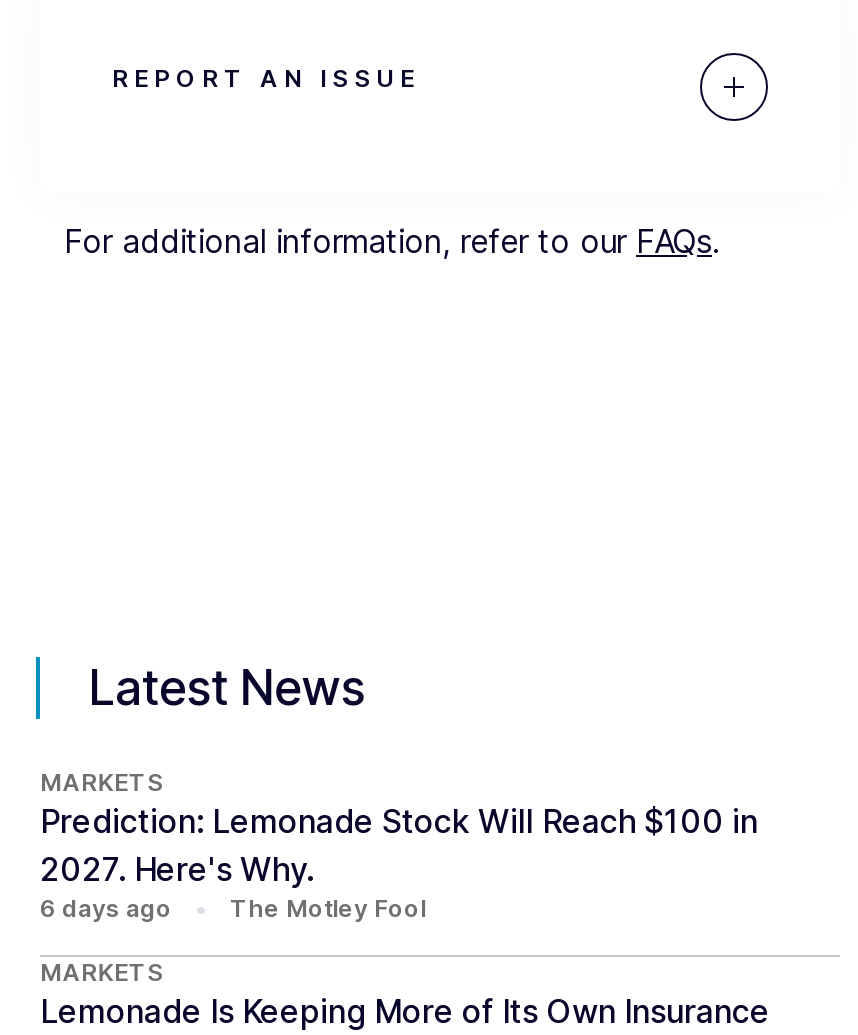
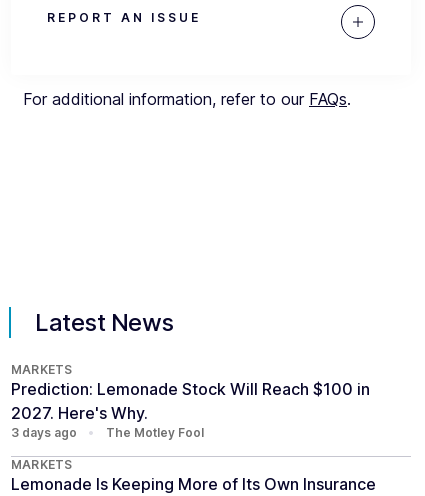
[40,893,172,923] 6 days ago -> [11,425,77,440] 3 days ago

